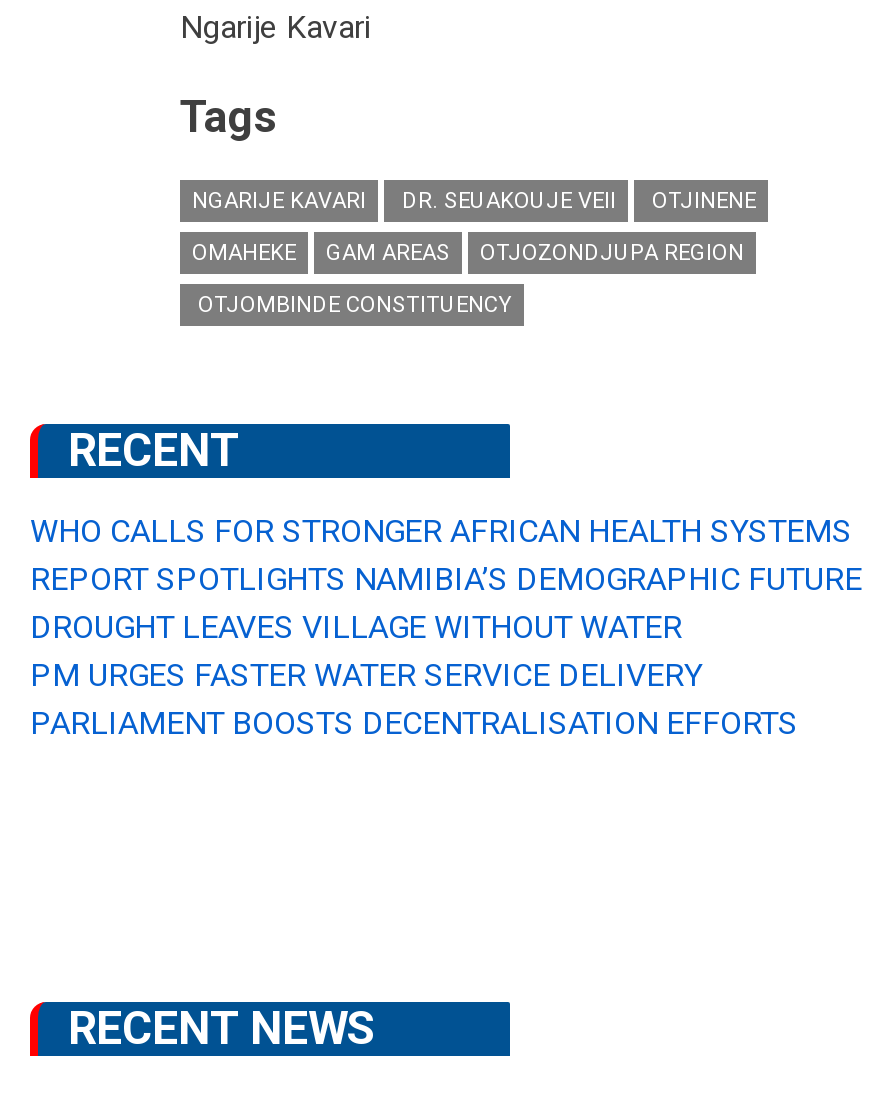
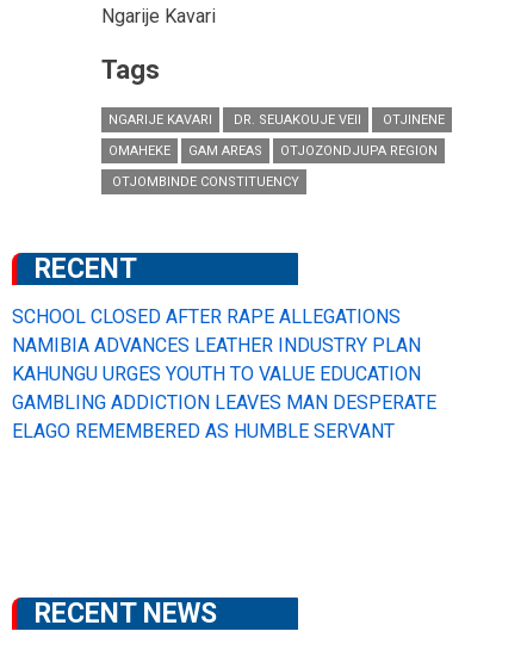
[30,511,862,741] WHO CALLS FOR STRONGER AFRICAN HEALTH SYSTEMS | REPORT SPOTLIGHTS NAMIBIA’S DEMOGRAPHIC FUTURE | DROUGHT LEAVES VILLAGE WITHOUT WATER | PM URGES FASTER WATER SERVICE DELIVERY | PARLIAMENT BOOSTS DECENTRALISATION EFFORTS -> [12,305,436,442] SCHOOL CLOSED AFTER RAPE ALLEGATIONS | NAMIBIA ADVANCES LEATHER INDUSTRY PLAN | KAHUNGU URGES YOUTH TO VALUE EDUCATION | GAMBLING ADDICTION LEAVES MAN DESPERATE | ELAGO REMEMBERED AS HUMBLE SERVANT

